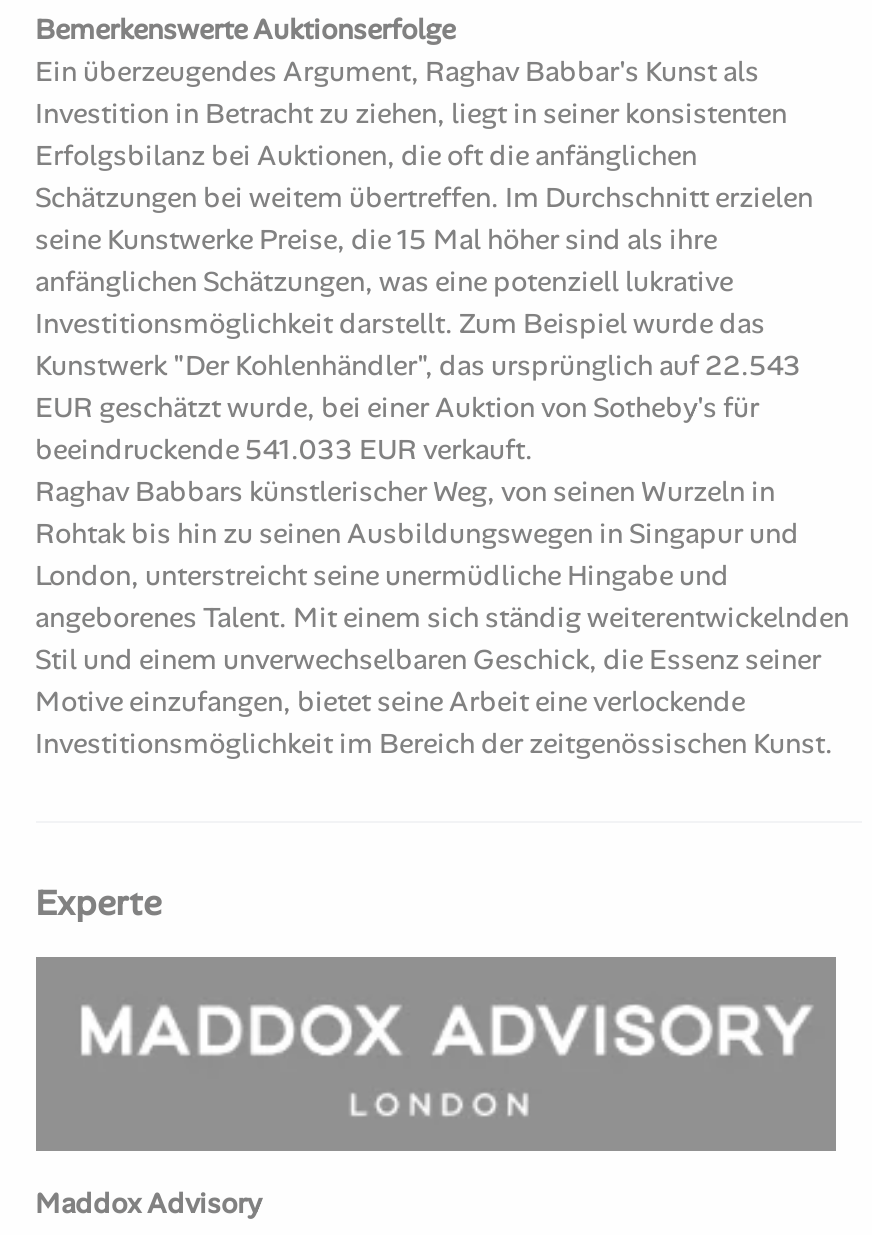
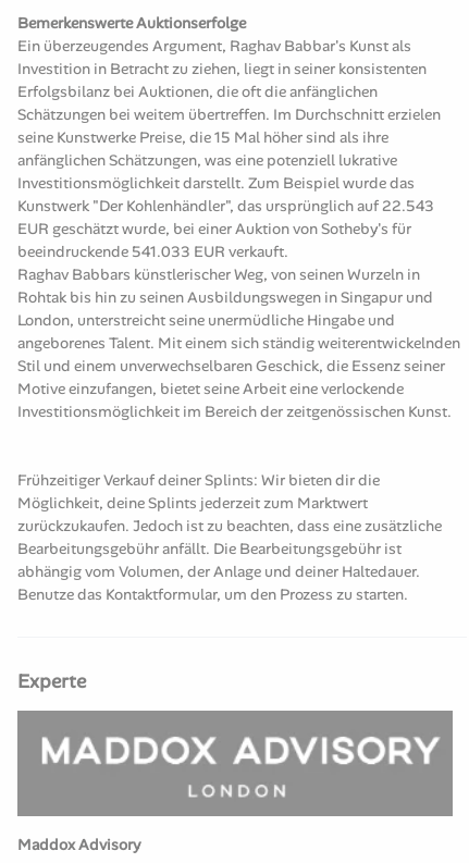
none -> [17,470,441,604] Frühzeitiger Verkauf deiner Splints: Wir bieten dir die | Möglichkeit, deine Splints jederzeit zum Marktwert | zurückzukaufen. Jedoch ist zu beachten, dass eine zusätzliche | Bearbeitungsgebühr anfällt. Die Bearbeitungsgebühr ist | abhängig vom Volumen, der Anlage und deiner Haltedauer. | Benutze das Kontaktformular, um den Prozess zu starten.

